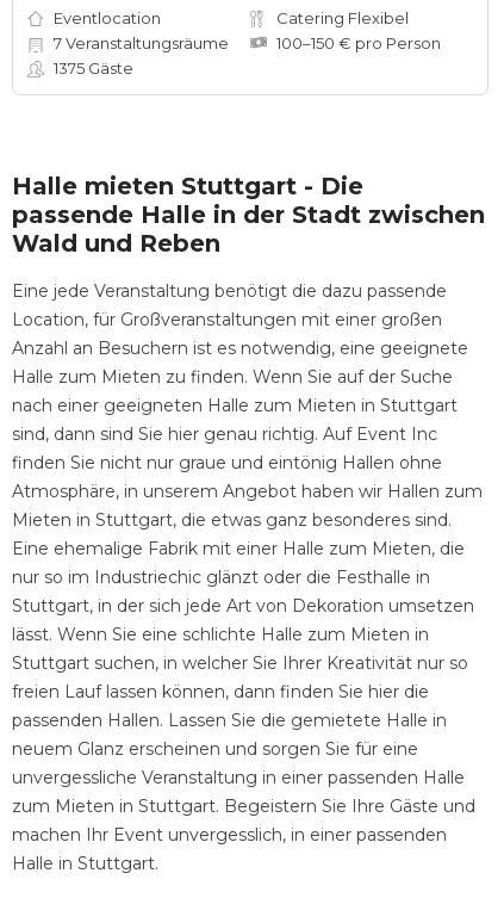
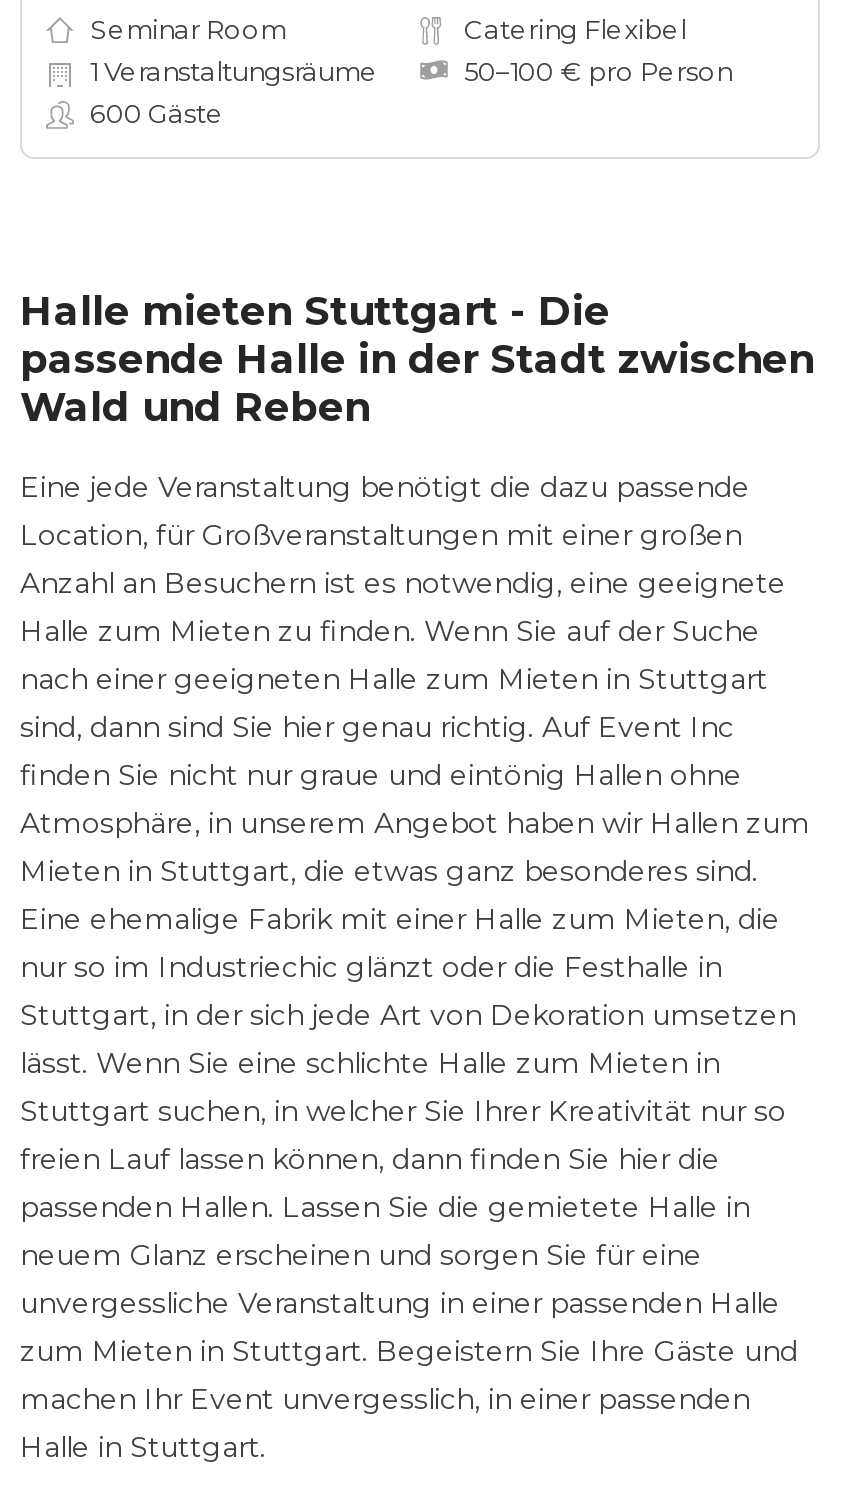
[54,8,161,27] Eventlocation -> [90,13,286,45] Seminar Room
[54,33,229,52] 7 Veranstaltungsräume -> [90,55,378,87] 1 Veranstaltungsräume
[276,33,441,52] 100–150 € pro Person -> [464,55,732,87] 50–100 € pro Person
[54,58,133,78] 1375 Gäste -> [90,97,224,129] 600 Gäste

